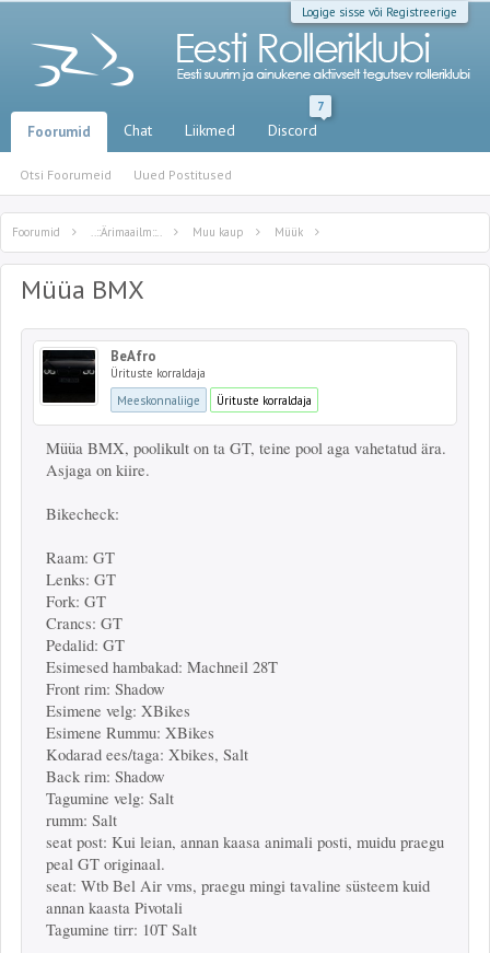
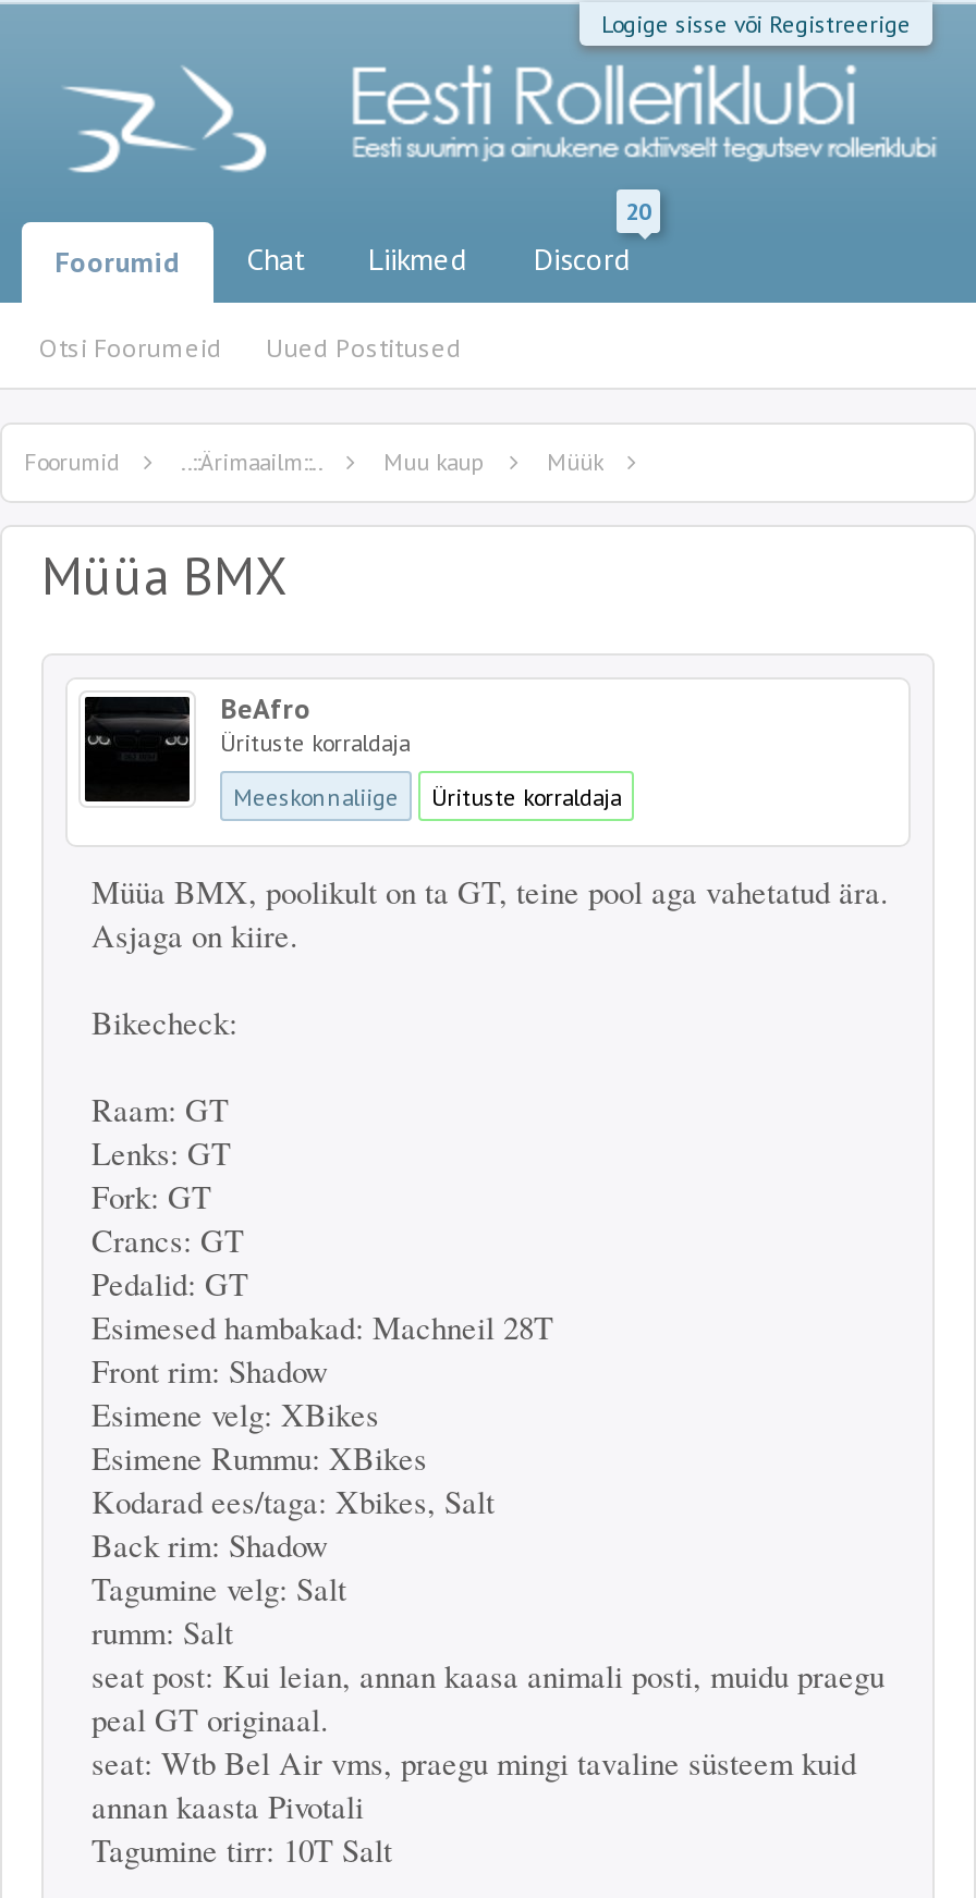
[317,98,324,114] 7 -> [625,196,651,226] 20

